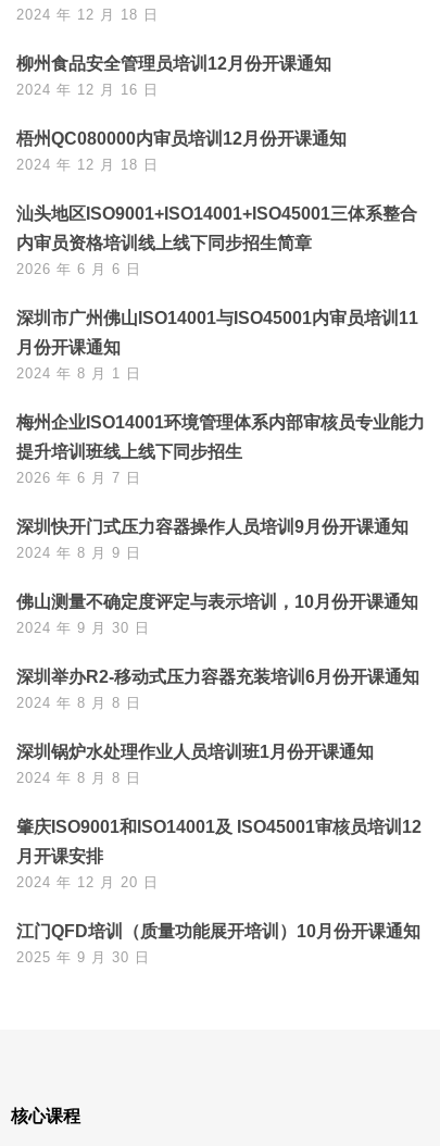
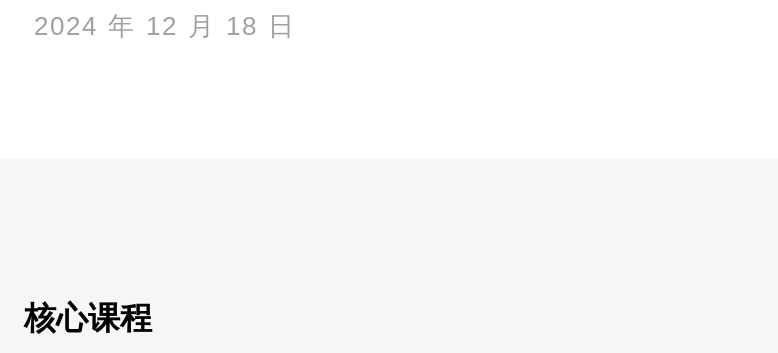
[16,54,425,966] 柳州食品安全管理员培训12月份开课通知 | 2024 年 12 月 16 日 | 梧州QC080000内审员培训12月份开课通知 | 2024 年 12 月 18 日 | 汕头地区ISO9001+ISO14001+ISO45001三体系整合 | 内审员资格培训线上线下同步招生简章 | 2026 年 6 月 6 日 | 深圳市广州佛山ISO14001与ISO45001内审员培训11 | 月份开课通知 | 2024 年 8 月 1 日 | 梅州企业ISO14001环境管理体系内部审核员专业能力 | 提升培训班线上线下同步招生 | 2026 年 6 月 7 日 | 深圳快开门式压力容器操作人员培训9月份开课通知 | 2024 年 8 月 9 日 | 佛山测量不确定度评定与表示培训，10月份开课通知 | 2024 年 9 月 30 日 | 深圳举办R2-移动式压力容器充装培训6月份开课通知 | 2024 年 8 月 8 日 | 深圳锅炉水处理作业人员培训班1月份开课通知 | 2024 年 8 月 8 日 | 肇庆ISO9001和ISO14001及 ISO45001审核员培训12 | 月开课安排 | 2024 年 12 月 20 日 | 江门QFD培训（质量功能展开培训）10月份开课通知 | 2025 年 9 月 30 日 -> none

